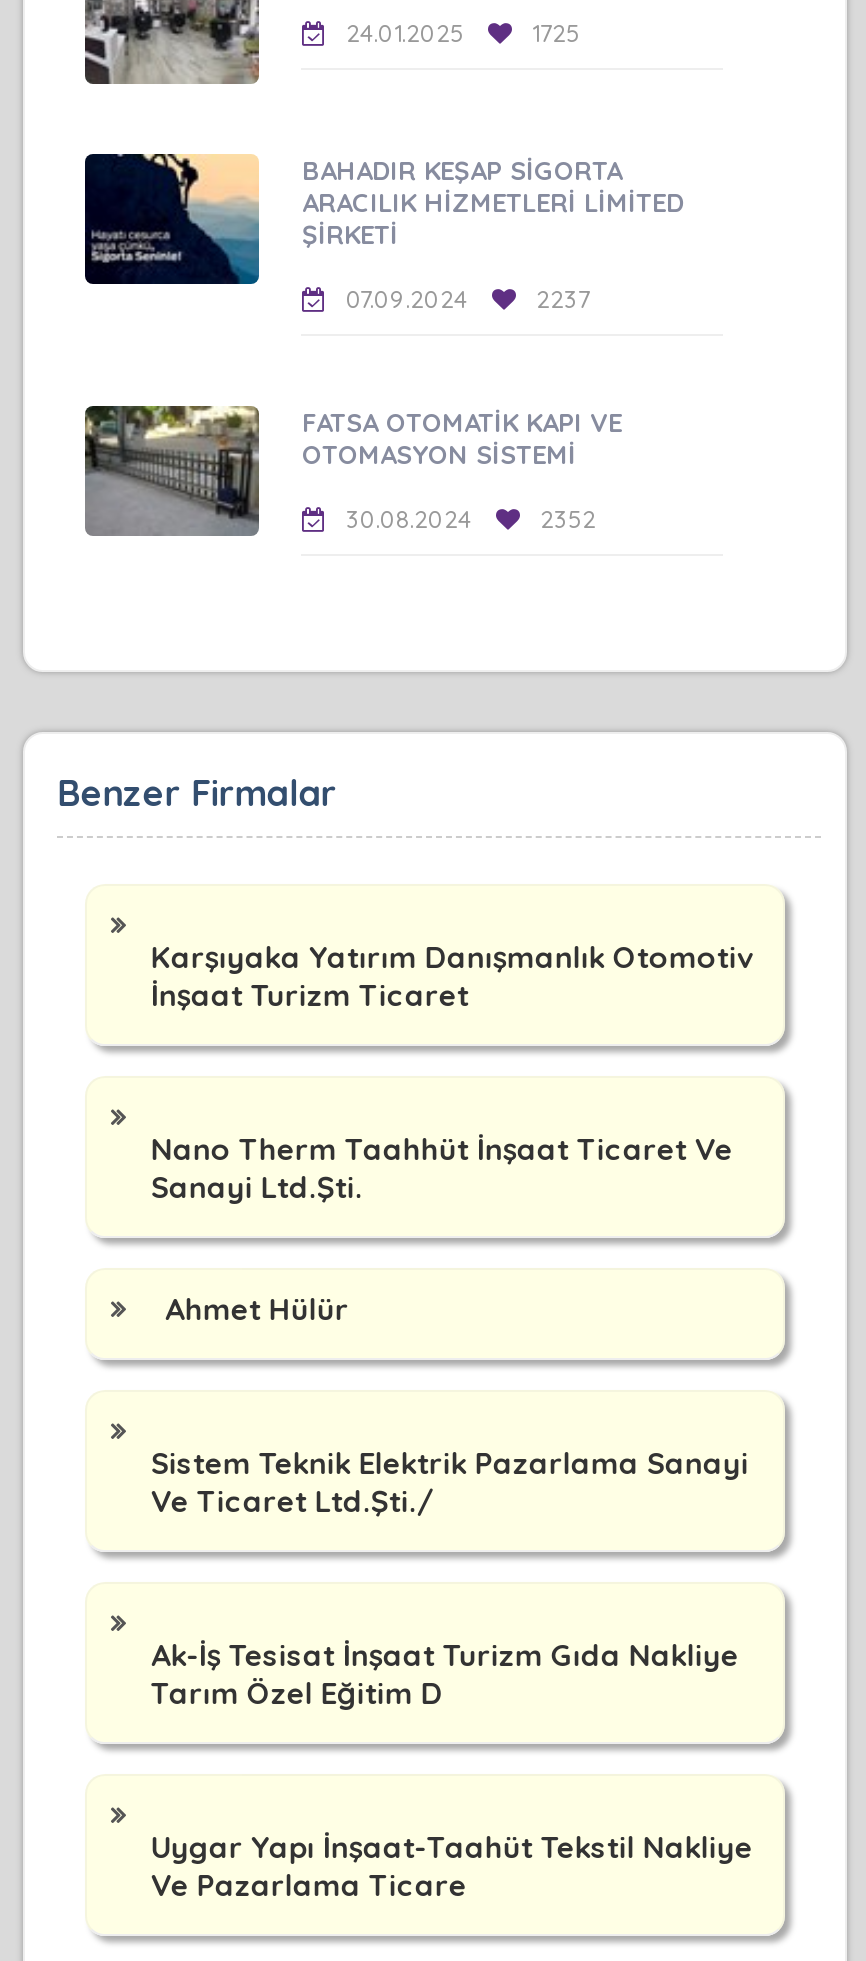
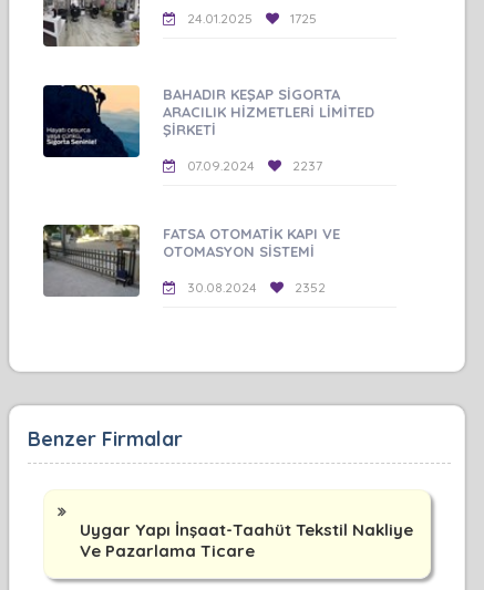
[151,937,753,1013] Karşıyaka Yatırım Danışmanlık Otomotiv | İnşaat Turizm Ticaret -> none
[97,1084,793,1327] [image] | Nano Therm Taahhüt İnşaat Ticaret Ve | Sanayi Ltd.Şti. | Ahmet Hülür -> none
[97,1398,793,1558] [image] | Sistem Teknik Elektrik Pazarlama Sanayi | Ve Ticaret Ltd.Şti./ -> none
[97,1592,793,1752] [image] | Ak-İş Tesisat İnşaat Turizm Gıda Nakliye | Tarım Özel Eğitim D -> none

